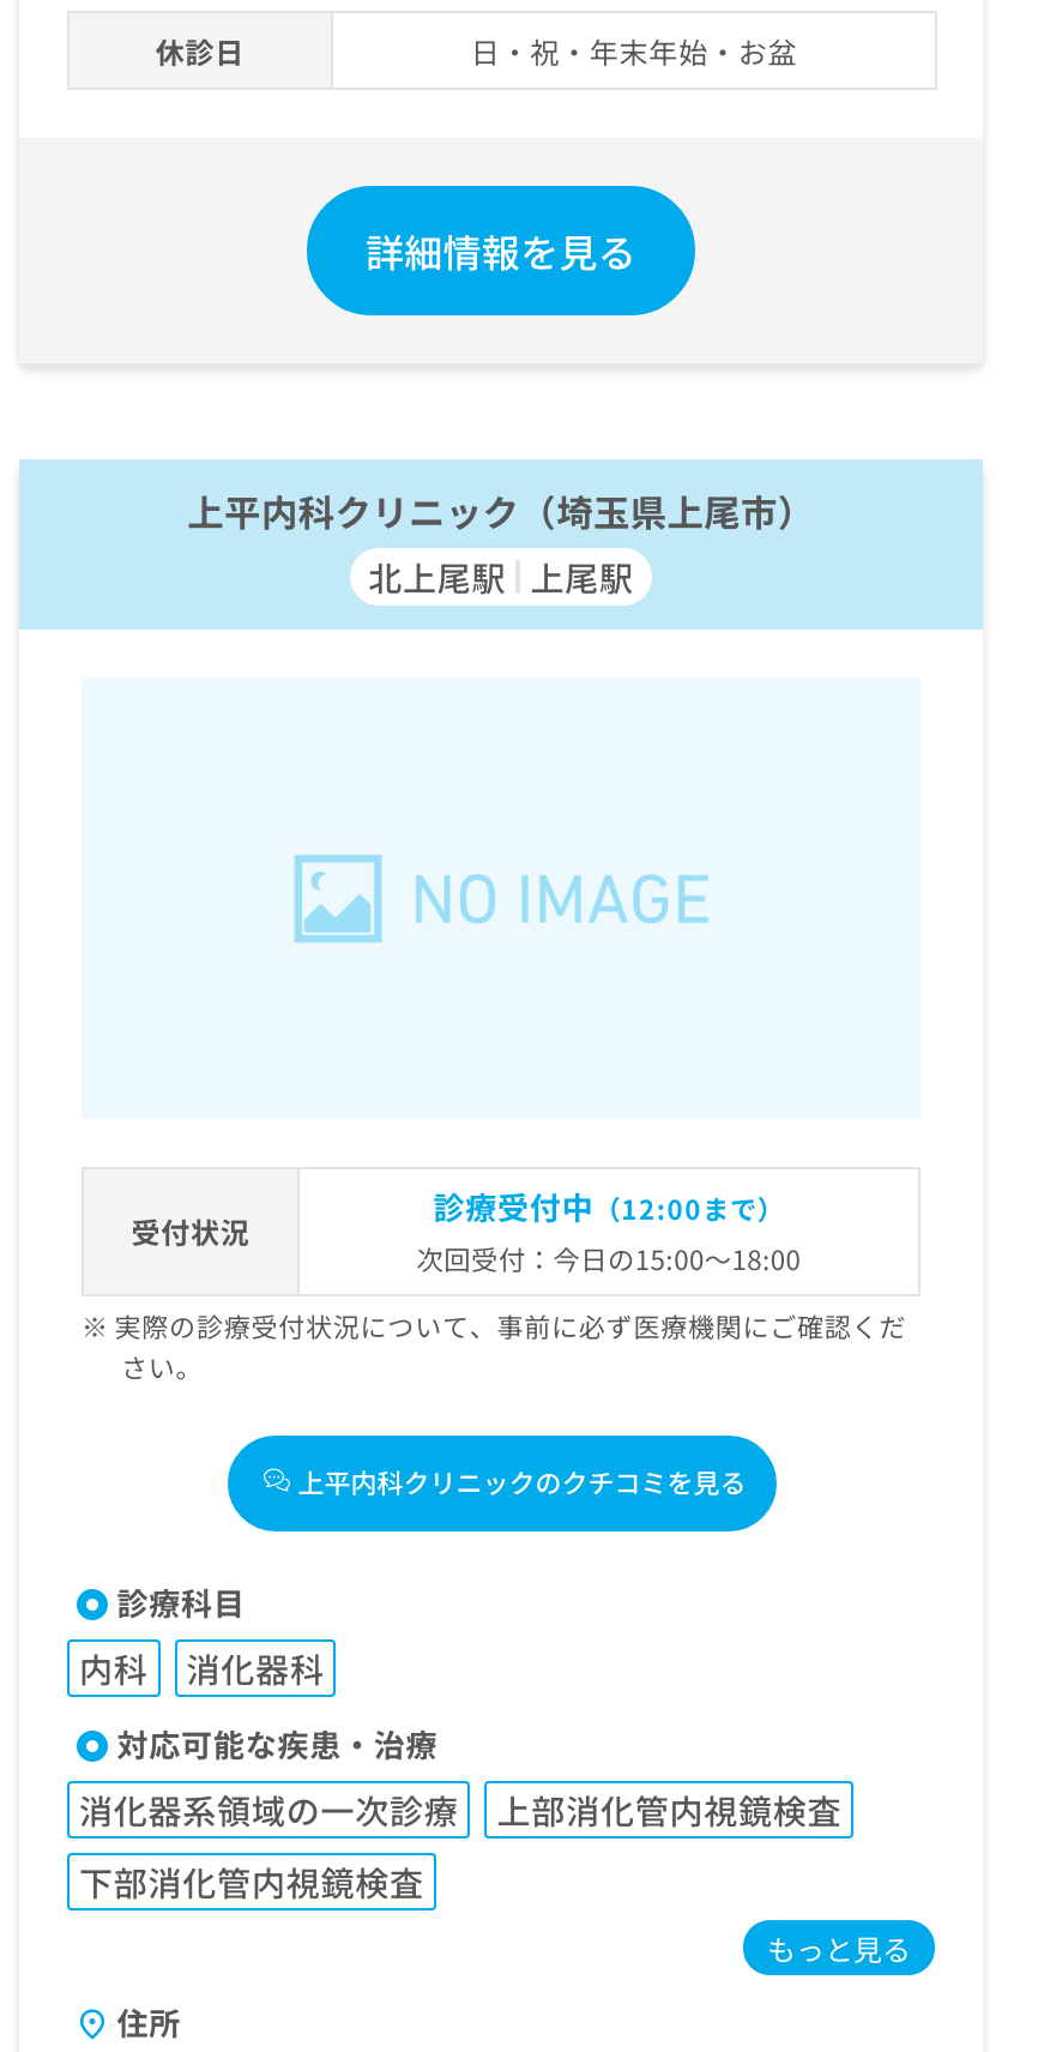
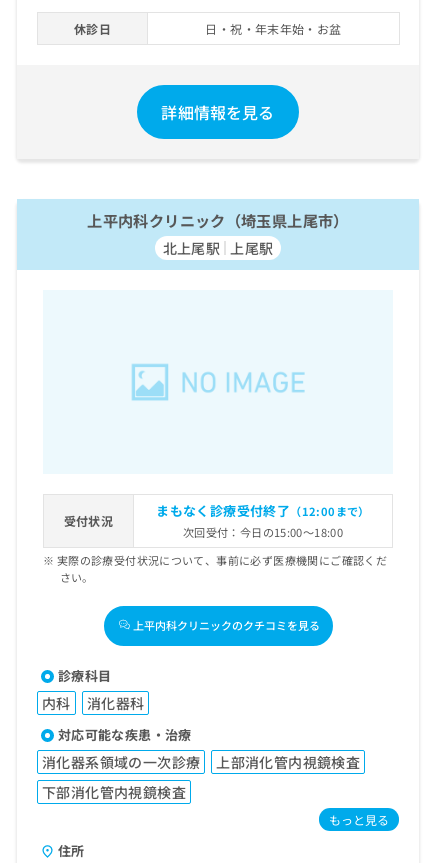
[433,1183,784,1229] 診療受付中（12:00まで） -> [156,501,370,520] まもなく診療受付終了（12:00まで）

